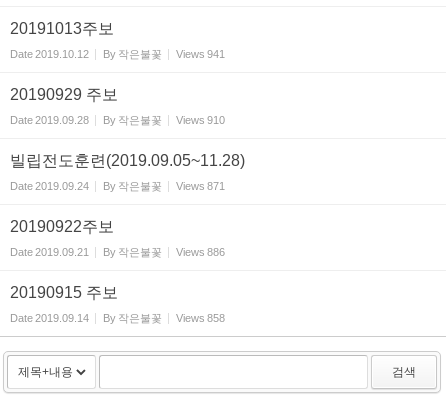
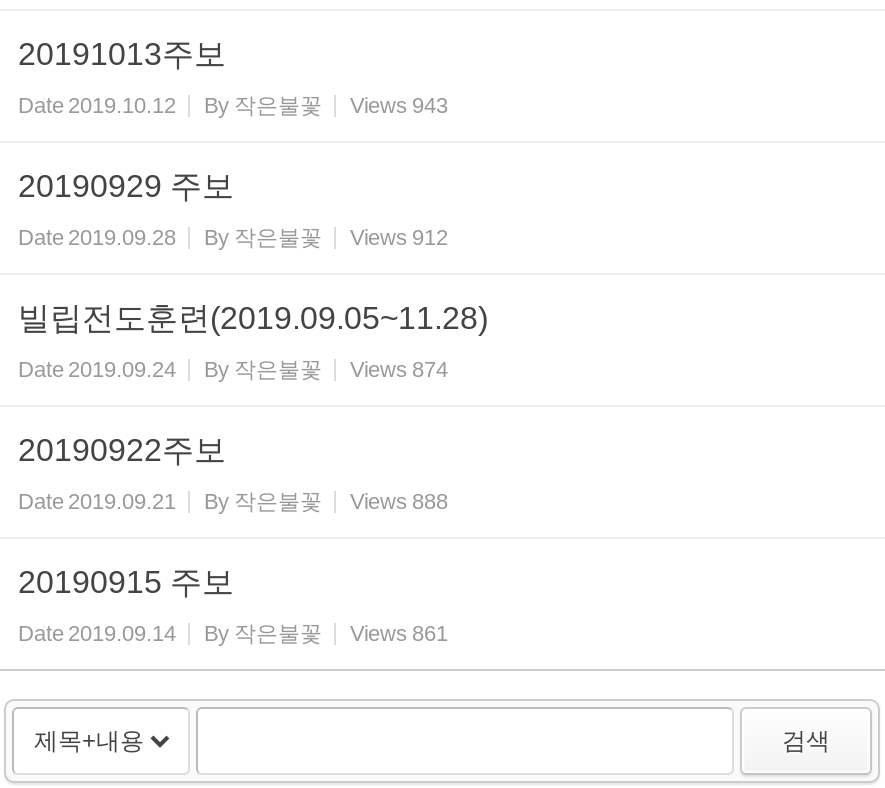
[10,48,225,60] Date 2019.10.12 By 작은불꽃 Views 941 -> [18,93,448,117] Date 2019.10.12 By 작은불꽃 Views 943
[10,114,225,126] Date 2019.09.28 By 작은불꽃 Views 910 -> [18,225,448,249] Date 2019.09.28 By 작은불꽃 Views 912
[10,180,225,192] Date 2019.09.24 By 작은불꽃 Views 871 -> [18,357,448,381] Date 2019.09.24 By 작은불꽃 Views 874
[10,246,225,258] Date 2019.09.21 By 작은불꽃 Views 886 -> [18,489,448,513] Date 2019.09.21 By 작은불꽃 Views 888
[10,312,225,324] Date 2019.09.14 By 작은불꽃 Views 858 -> [18,621,448,645] Date 2019.09.14 By 작은불꽃 Views 861

